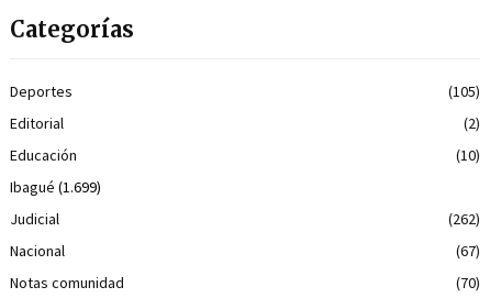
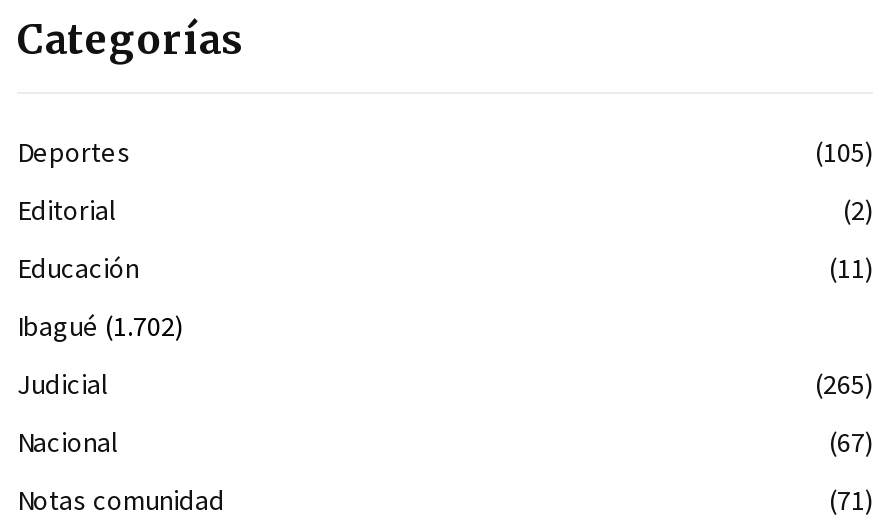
[456,145,480,164] (10) -> [829,249,873,285] (11)
[10,176,101,196] Ibagué (1.699) -> [17,307,183,343] Ibagué (1.702)
[448,208,480,228] (262) -> [815,365,873,401] (265)
[456,272,480,292] (70) -> [829,481,873,517] (71)

